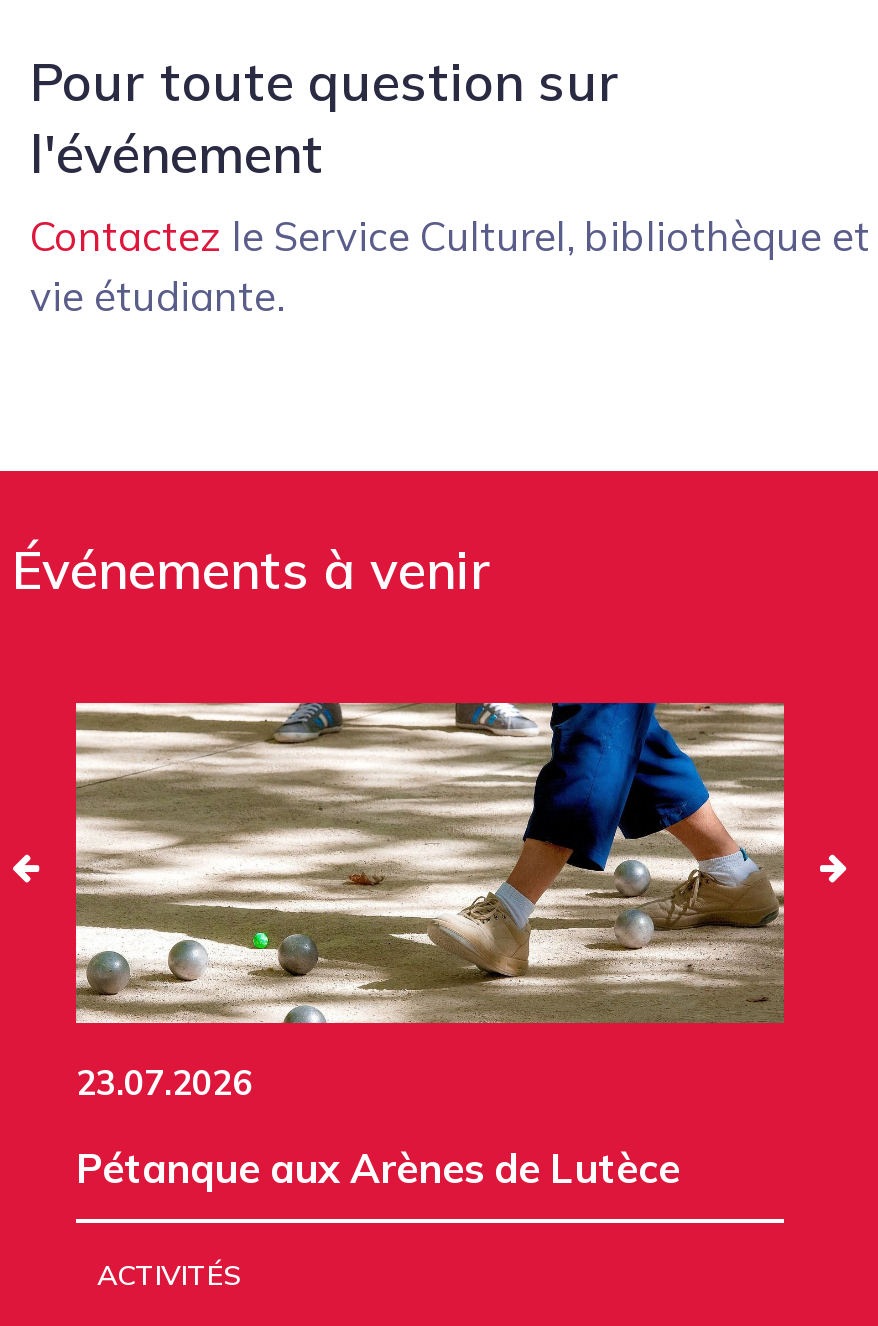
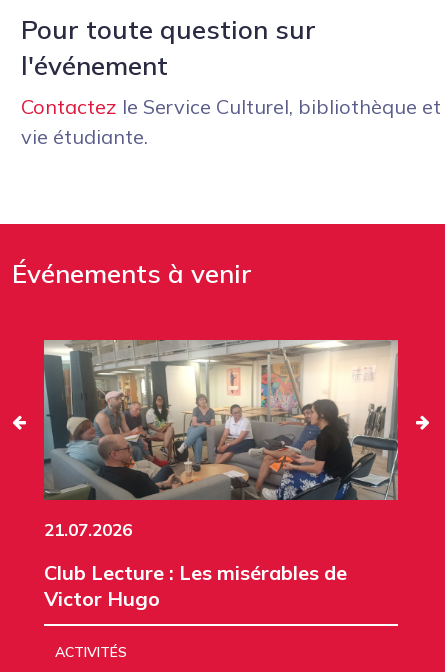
[74,701,786,1102] [image] | 23.07.2026 -> [43,339,399,540] [image] | 21.07.2026
[76,1142,680,1192] Pétanque aux Arènes de Lutèce -> [44,560,347,611] Club Lecture : Les misérables de | Victor Hugo

